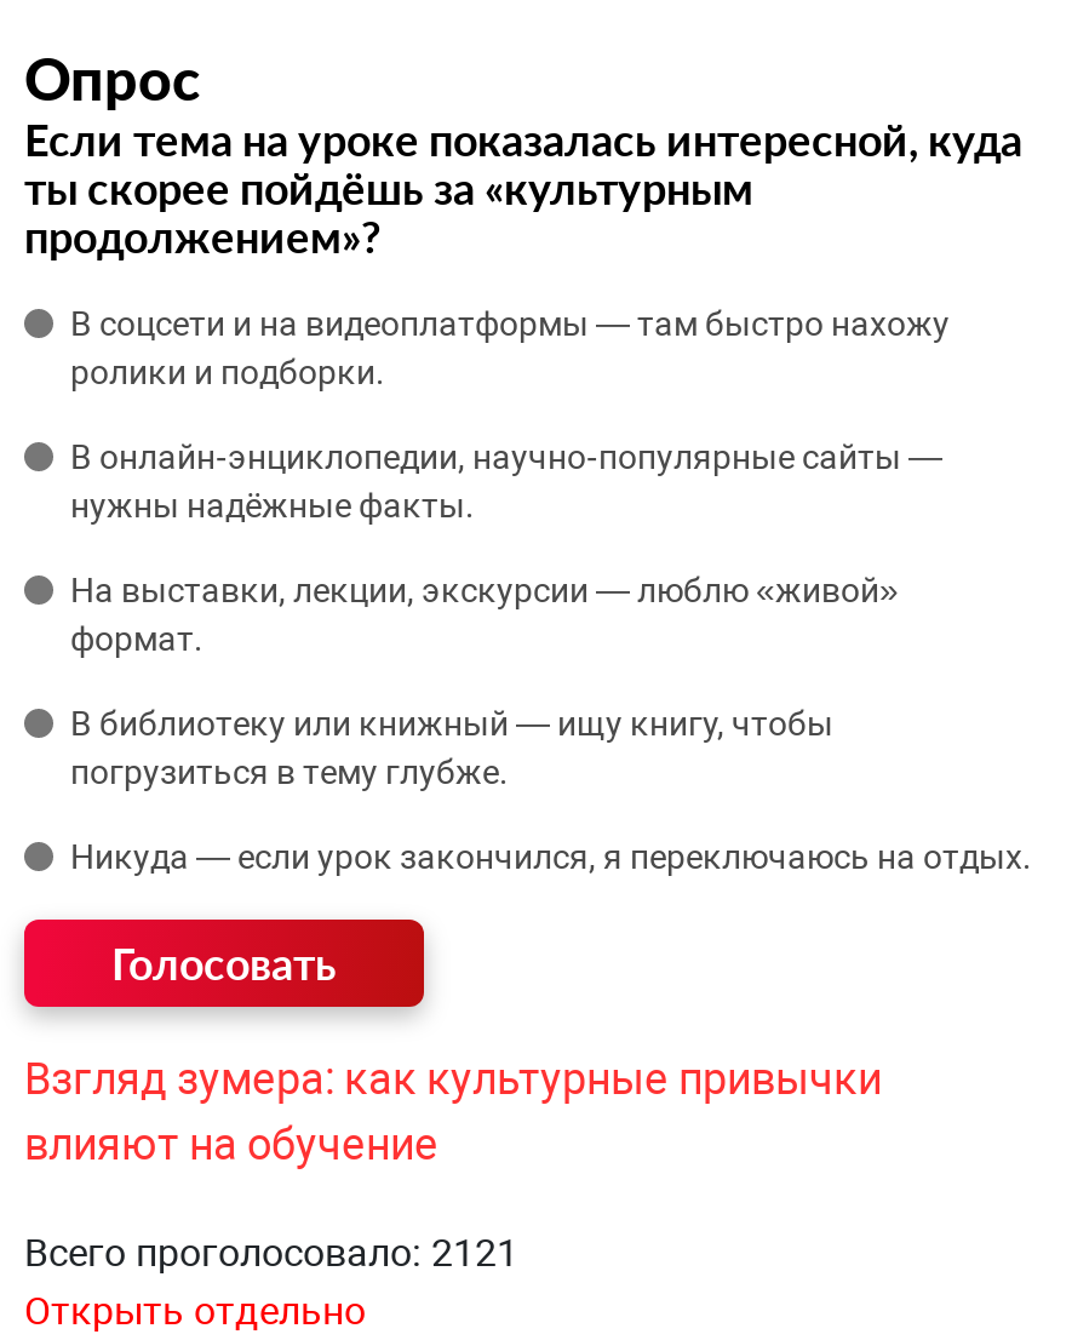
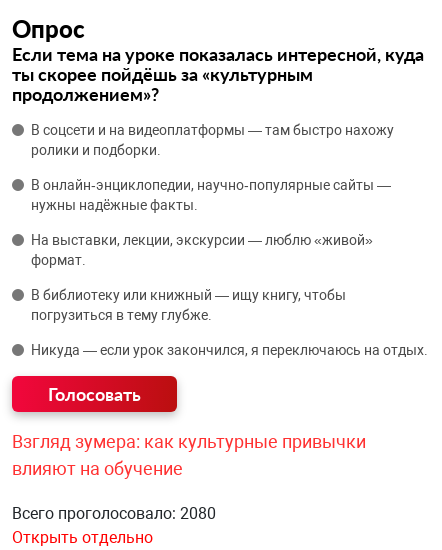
[24,1229,518,1275] Всего проголосовало: 2121 -> [12,504,216,523] Всего проголосовало: 2080

